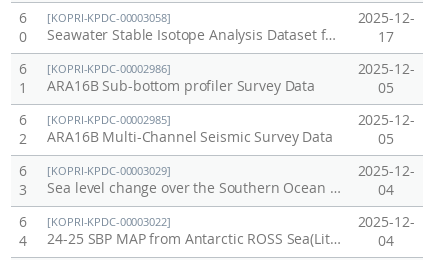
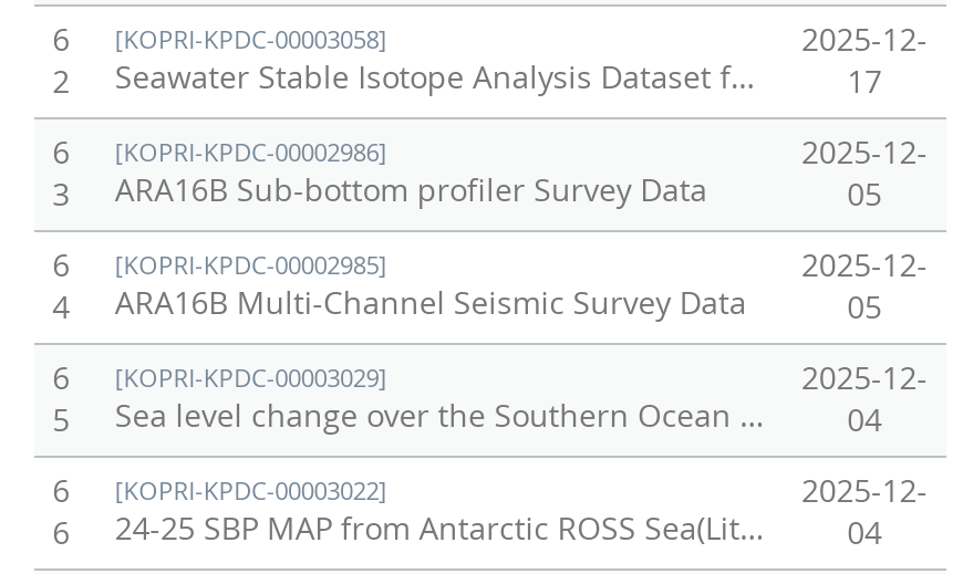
[19,29,27,46] 0 -> [52,64,70,102] 2
[19,78,315,97] 1 ARA16B Sub-bottom profiler Survey Data -> [52,173,707,215] 3 ARA16B Sub-bottom profiler Survey Data
[19,129,333,148] 2 ARA16B Multi-Channel Seismic Survey Data -> [52,285,747,327] 4 ARA16B Multi-Channel Seismic Survey Data
[19,182,27,199] 3 -> [52,403,70,440] 5
[19,233,27,250] 4 -> [52,515,70,553] 6

